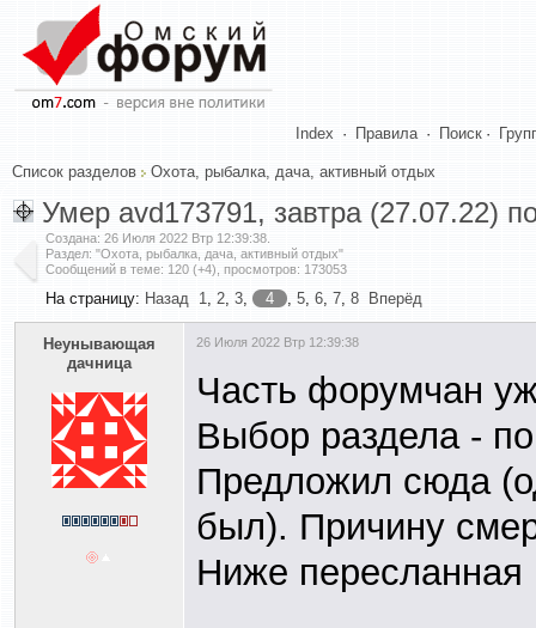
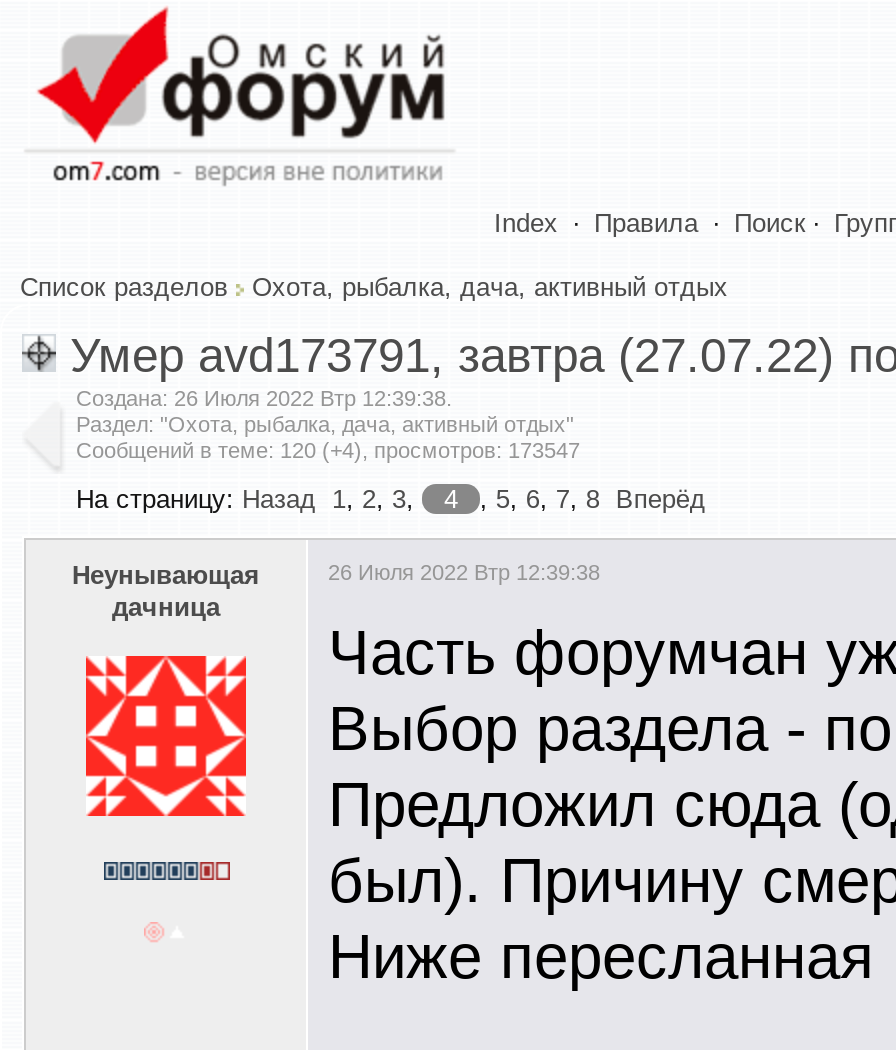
[45,262,347,276] Сообщений в теме: 120 (+4), просмотров: 173053 -> [76,438,580,462] Сообщений в теме: 120 (+4), просмотров: 173547

